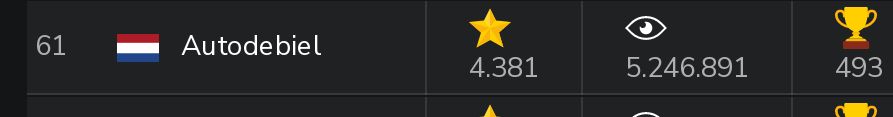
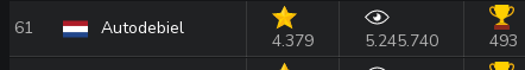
[469,50,539,88] 4.381 -> [272,30,314,53] 4.379
[625,50,749,88] 5.246.891 -> [365,30,438,53] 5.245.740

